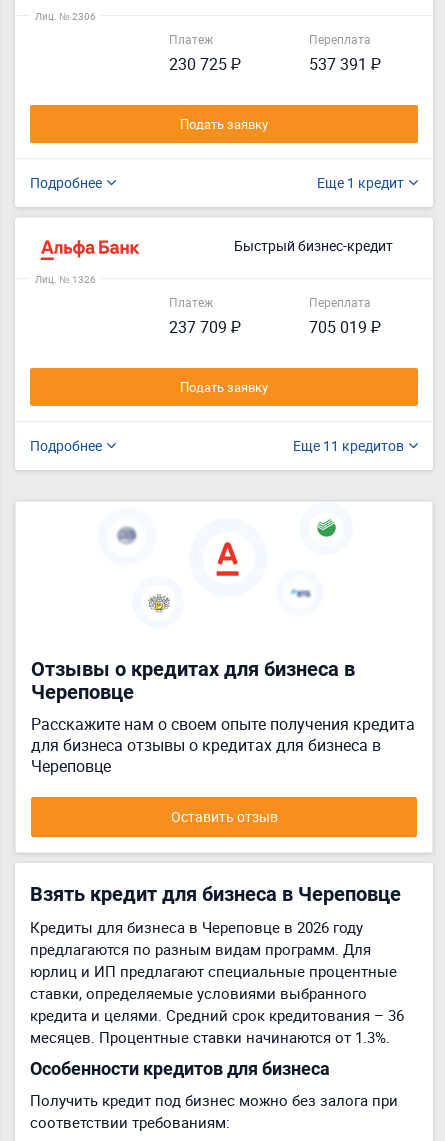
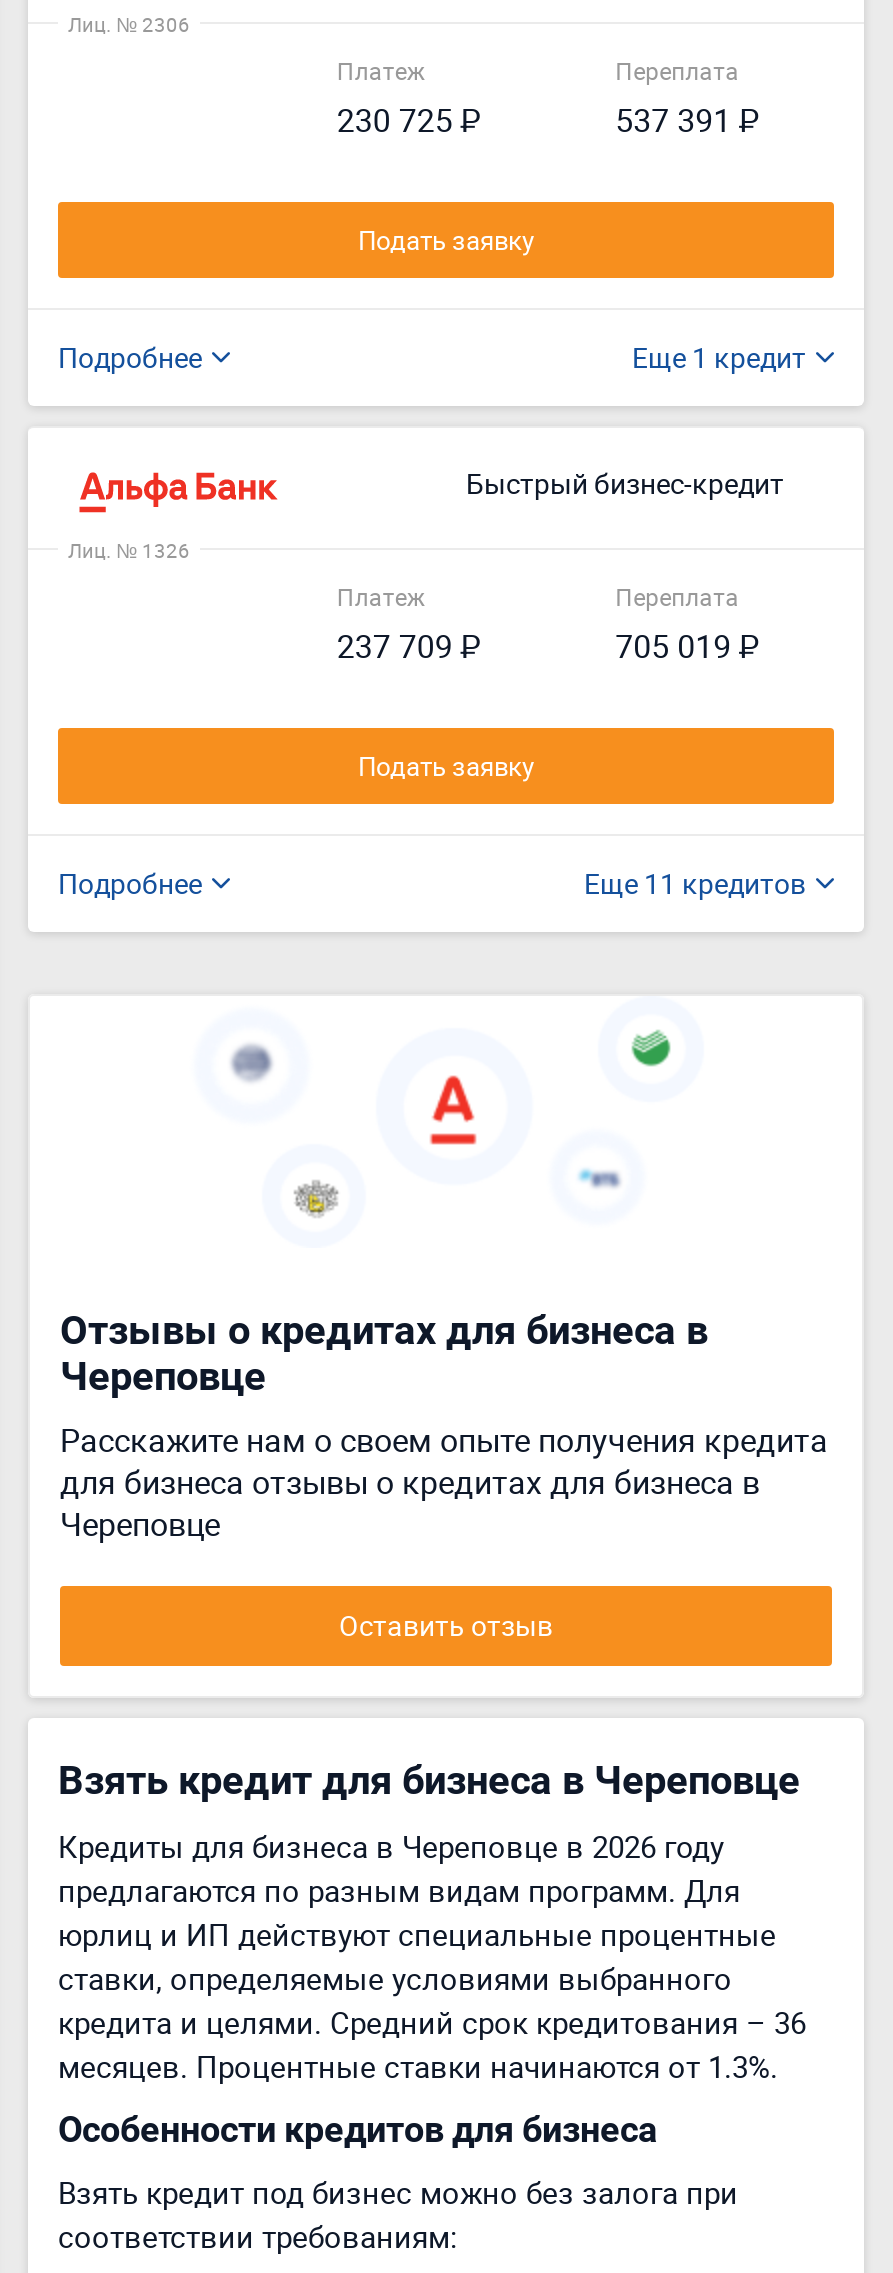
[30,961,397,981] юрлиц и ИП предлагают специальные процентные -> [58,1914,776,1954] юрлиц и ИП действуют специальные процентные
[30,1090,398,1110] Получить кредит под бизнес можно без залога при -> [58,2172,738,2212] Взять кредит под бизнес можно без залога при

